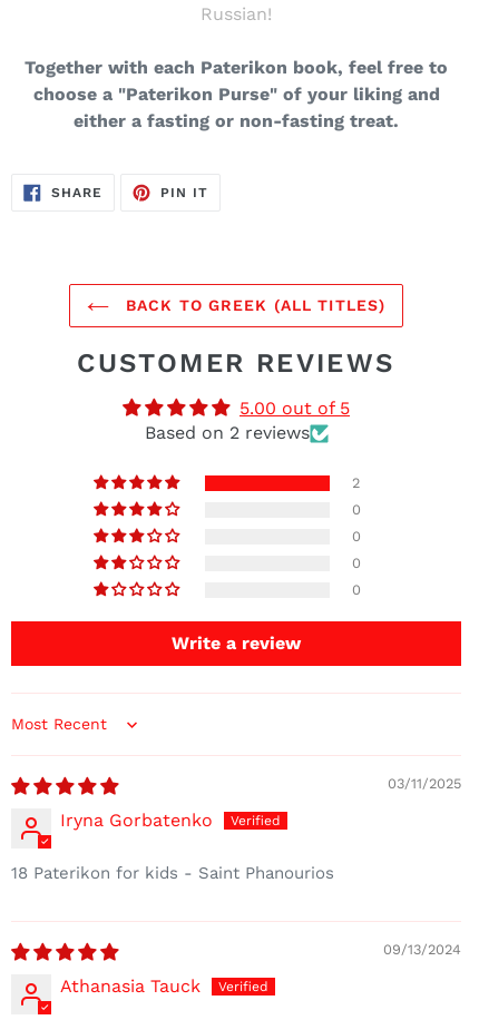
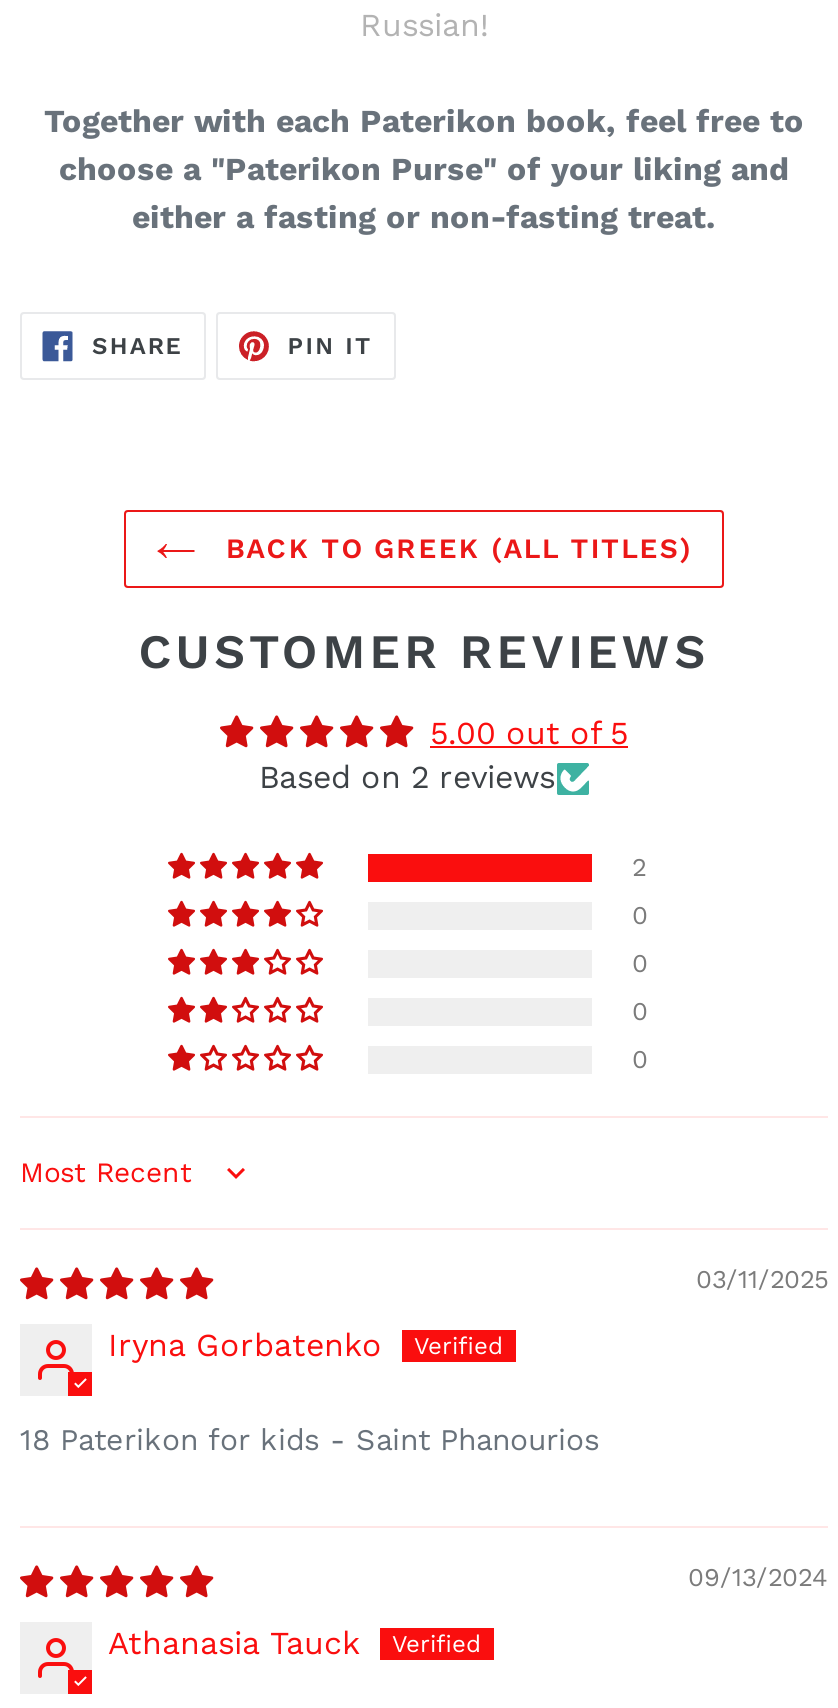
[172,633,301,654] Write a review -> none

